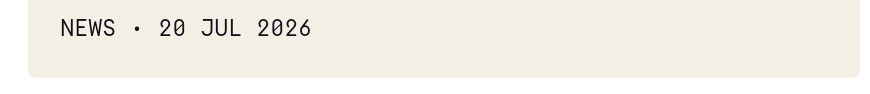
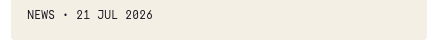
[60,16,312,42] NEWS 20 JUL 2026 -> [27,9,153,22] NEWS 21 JUL 2026

